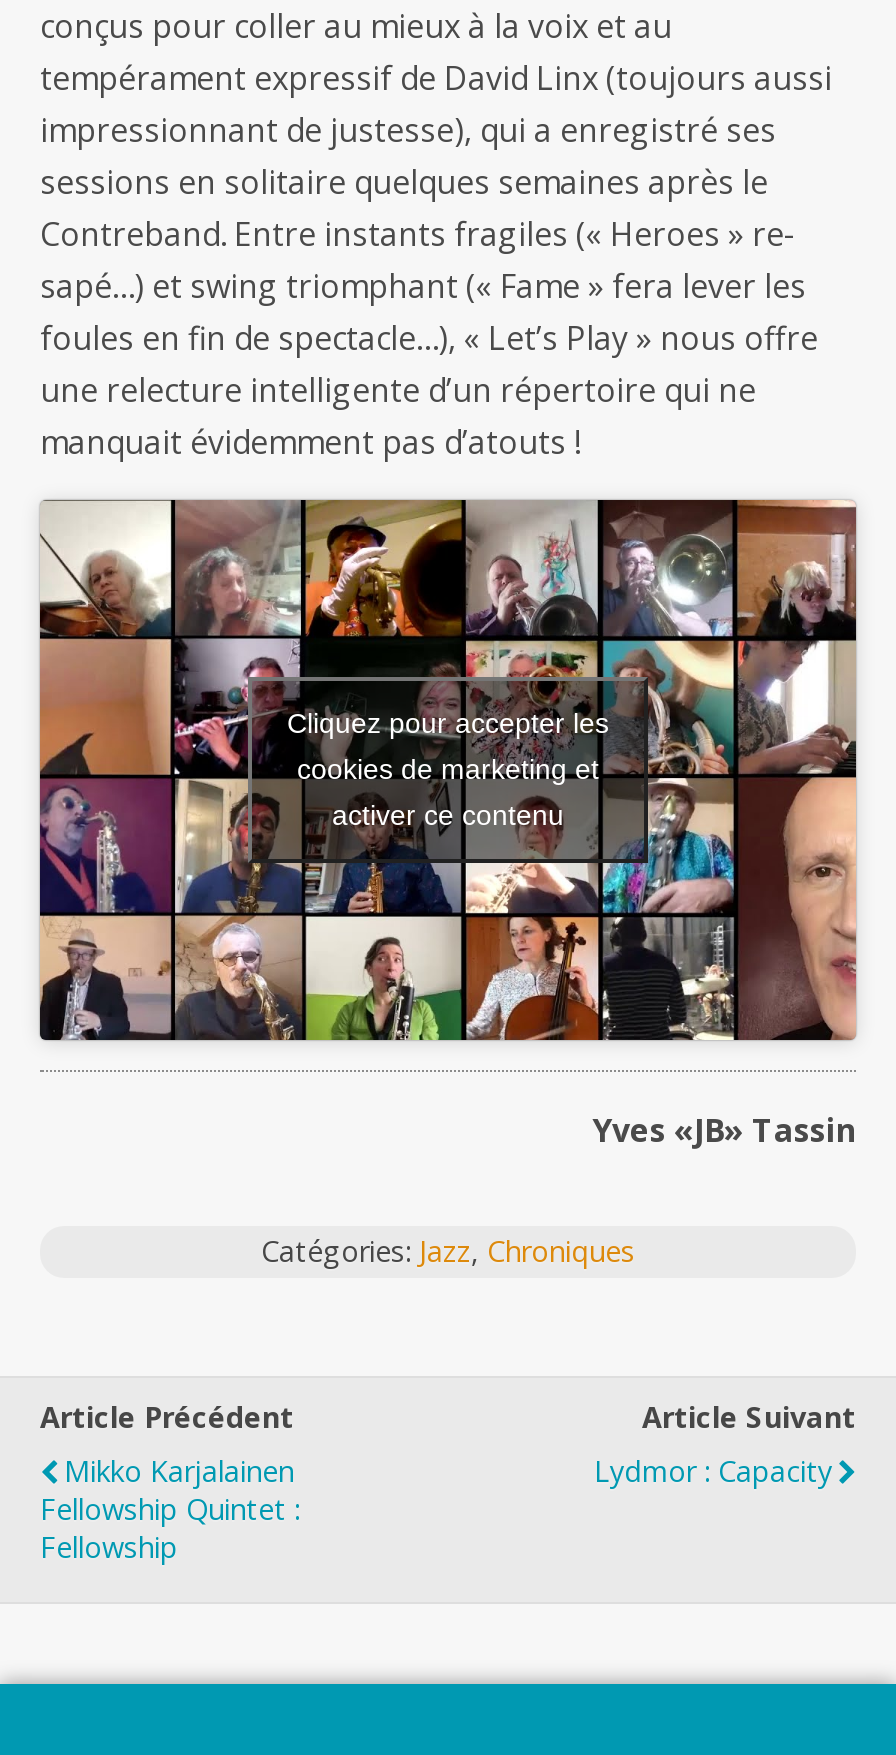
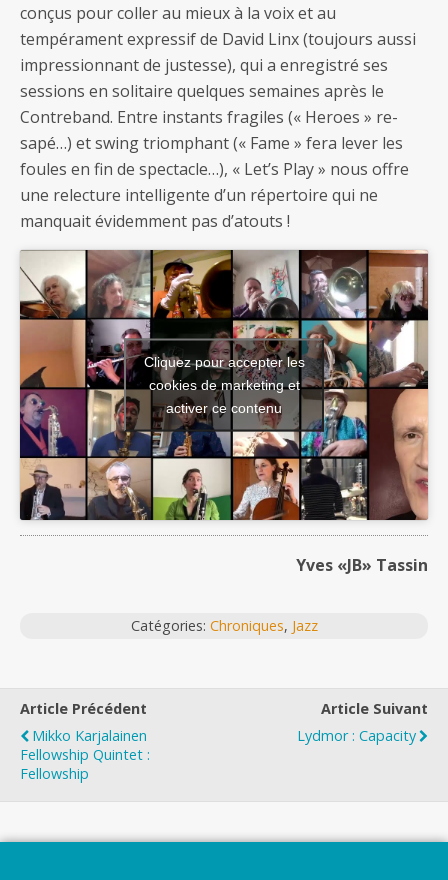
[261,1231,635,1269] Catégories: Jazz, Chroniques -> [130,615,317,634] Catégories: Chroniques, Jazz

